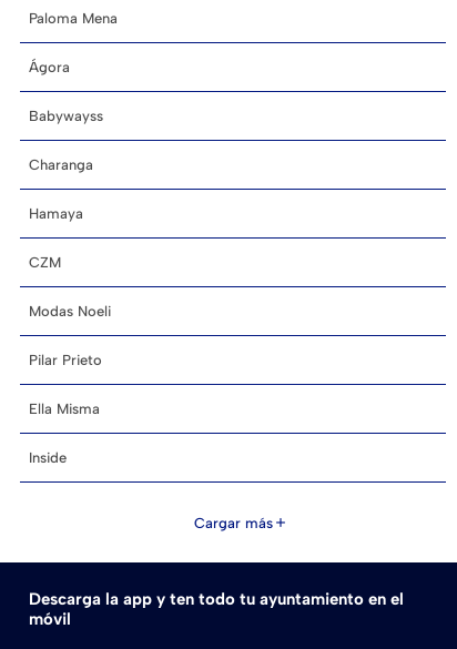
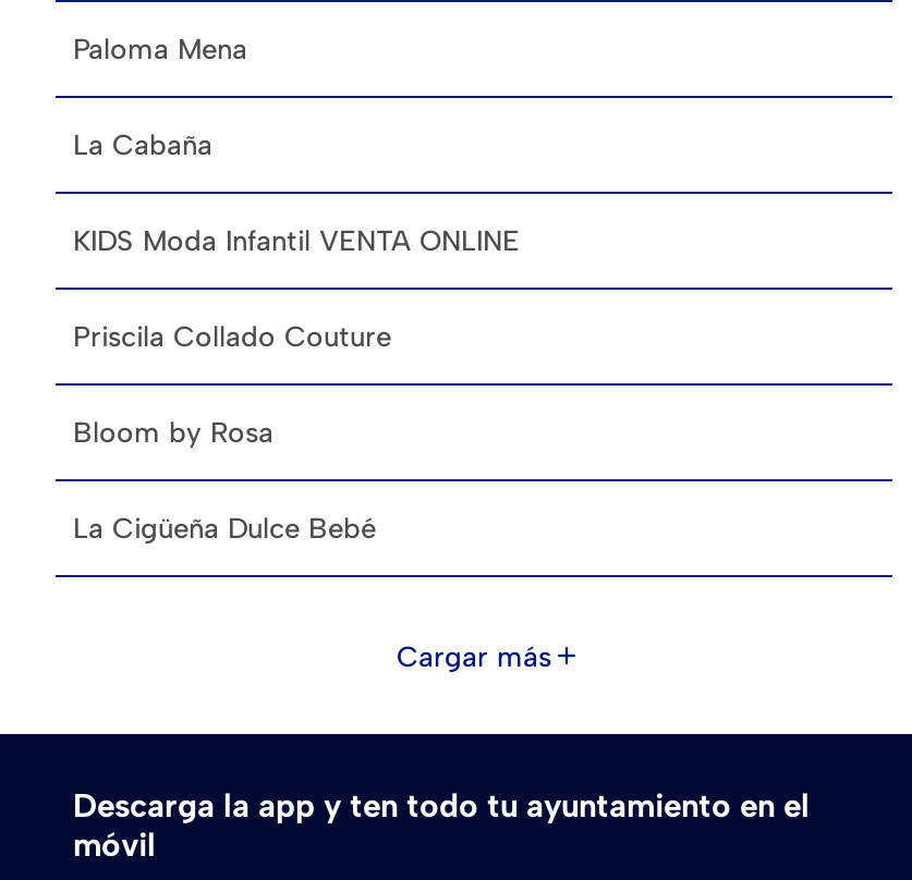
[29,59,111,466] Ágora | Babywayss | Charanga | Hamaya | CZM | Modas Noeli | Pilar Prieto | Ella Misma | Inside -> [73,129,520,545] La Cabaña | KIDS Moda Infantil VENTA ONLINE | Priscila Collado Couture | Bloom by Rosa | La Cigüeña Dulce Bebé

